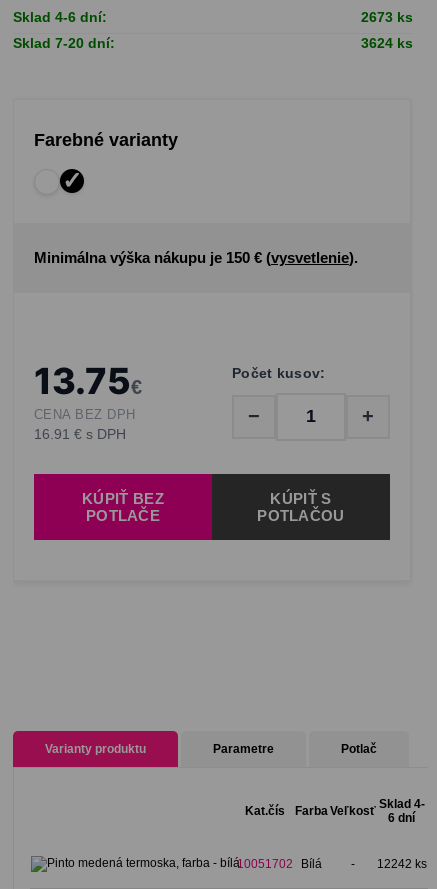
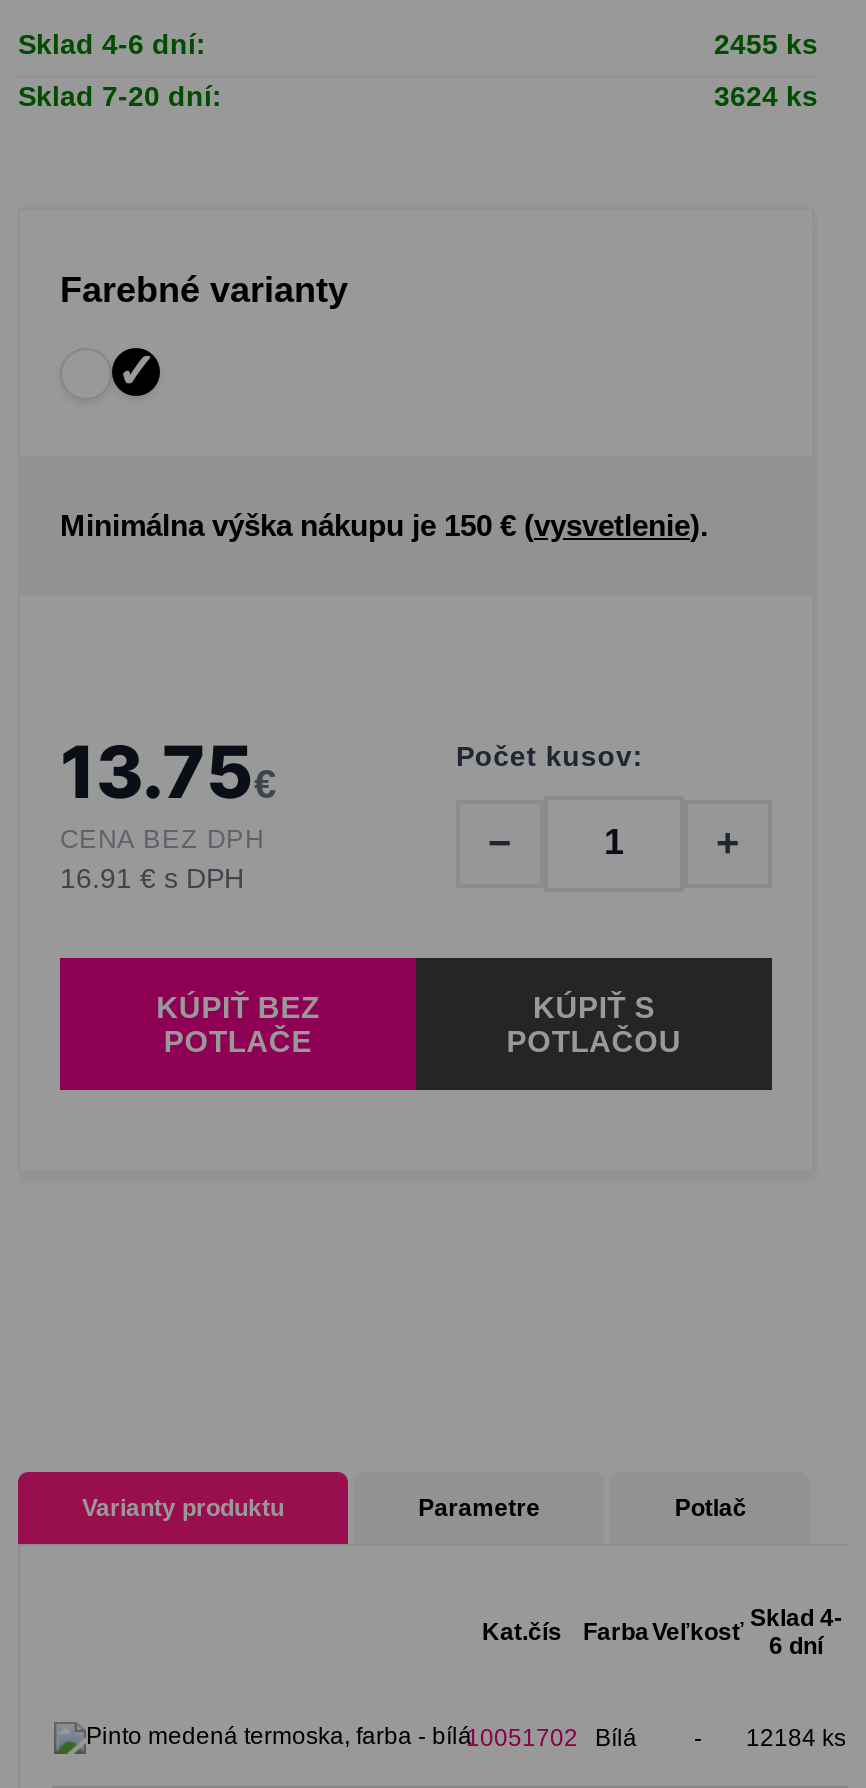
[361,9,413,25] 2673 ks -> [714,28,818,60] 2455 ks
[377,857,427,871] 12242 ks -> [746,1725,846,1753] 12184 ks

